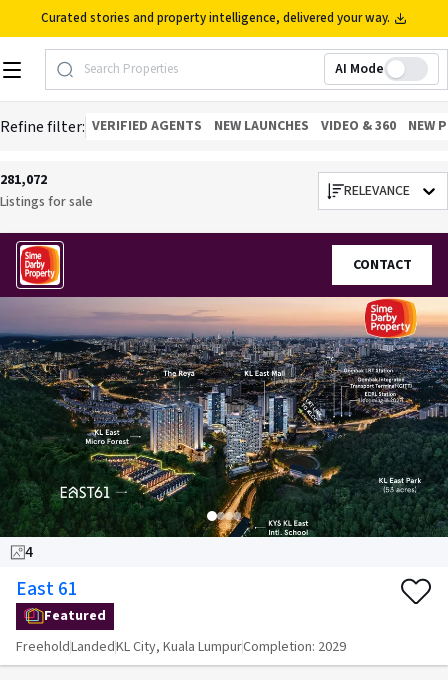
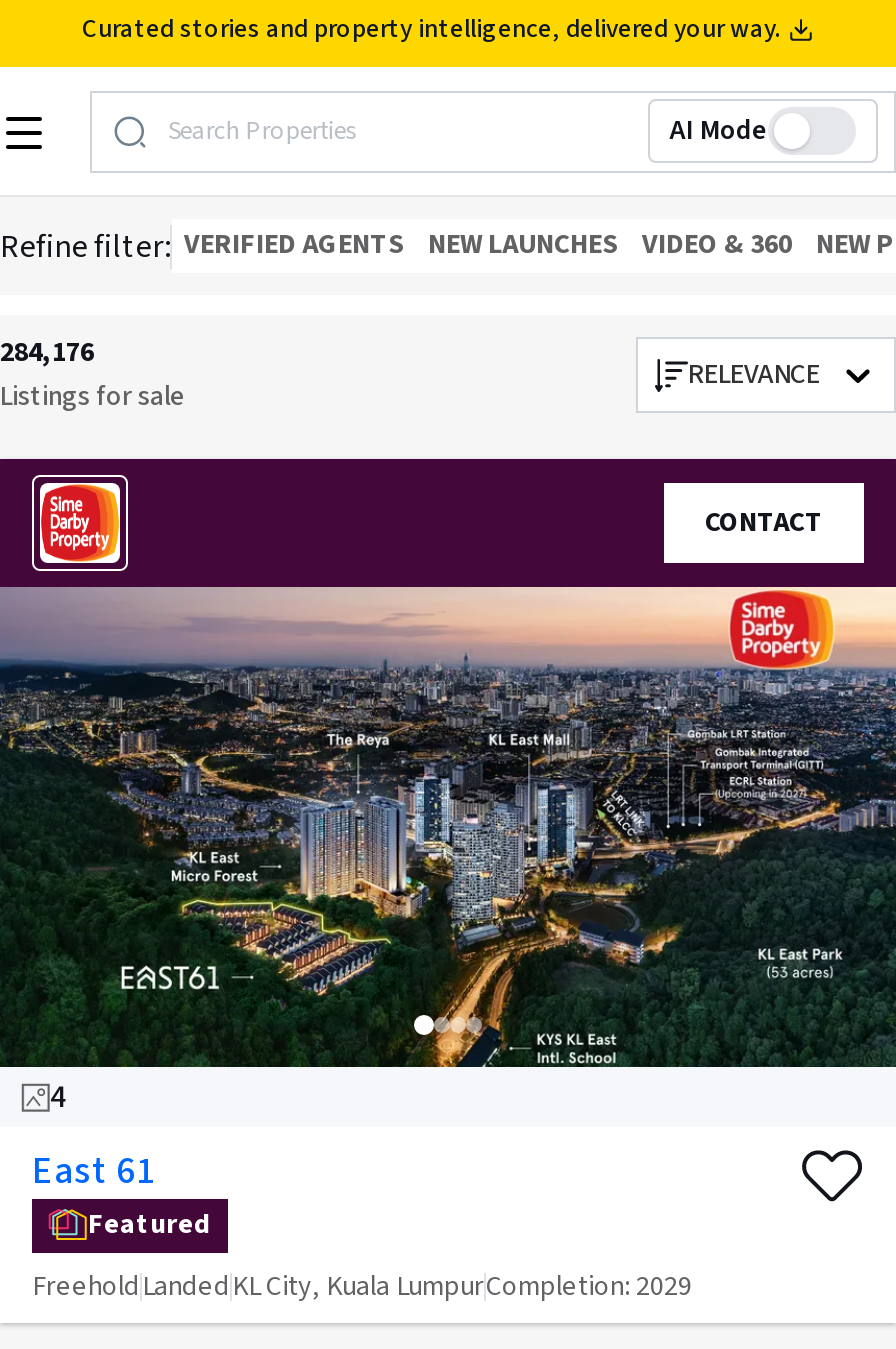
[0,170,47,190] 281,072 -> [0,333,94,373] 284,176

